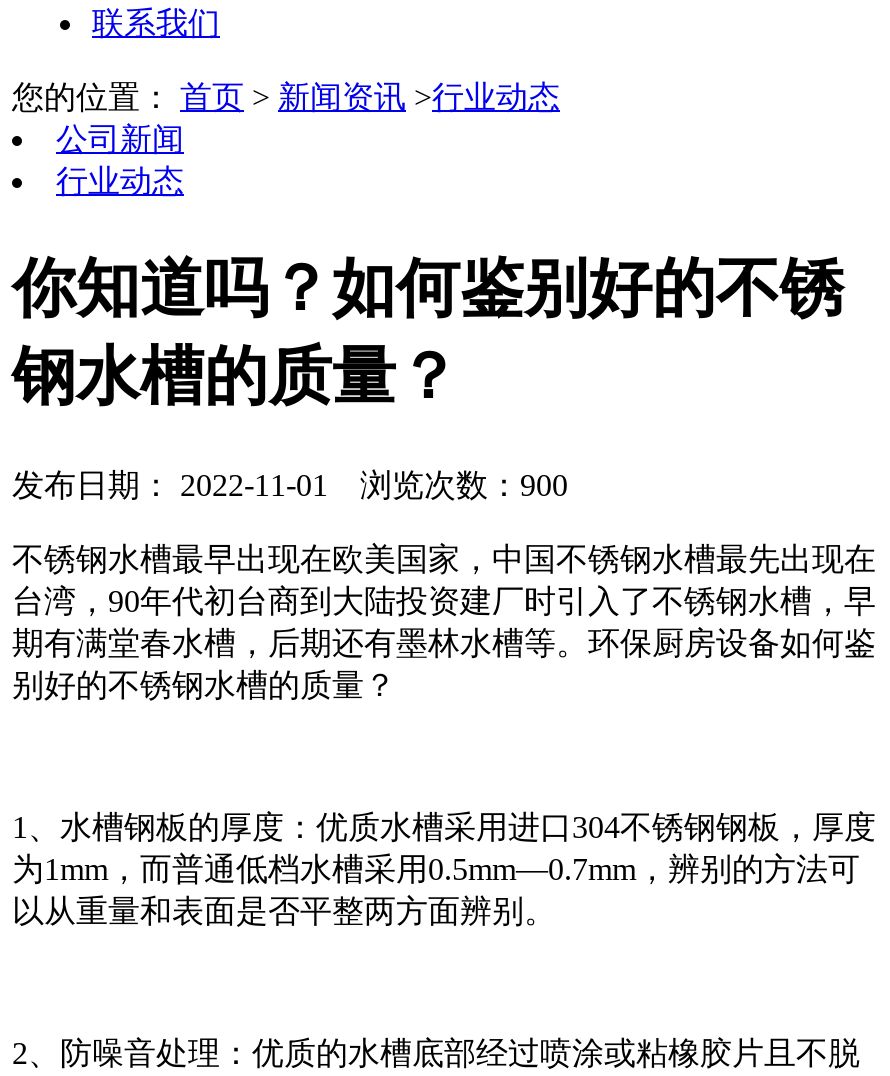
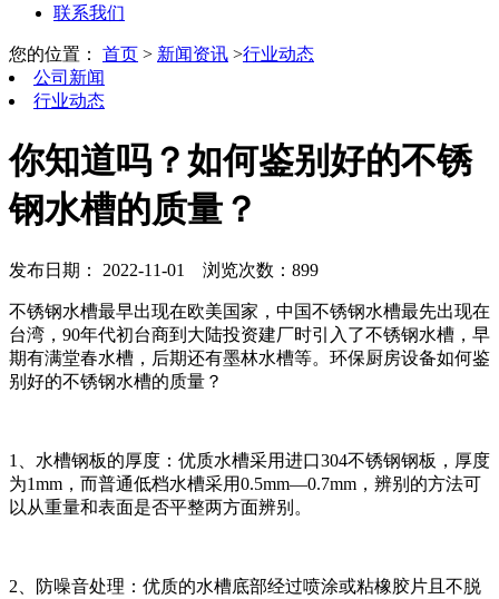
[12,468,568,502] 发布日期： 2022-11-01 浏览次数：900 -> [9,260,319,279] 发布日期： 2022-11-01 浏览次数：899

